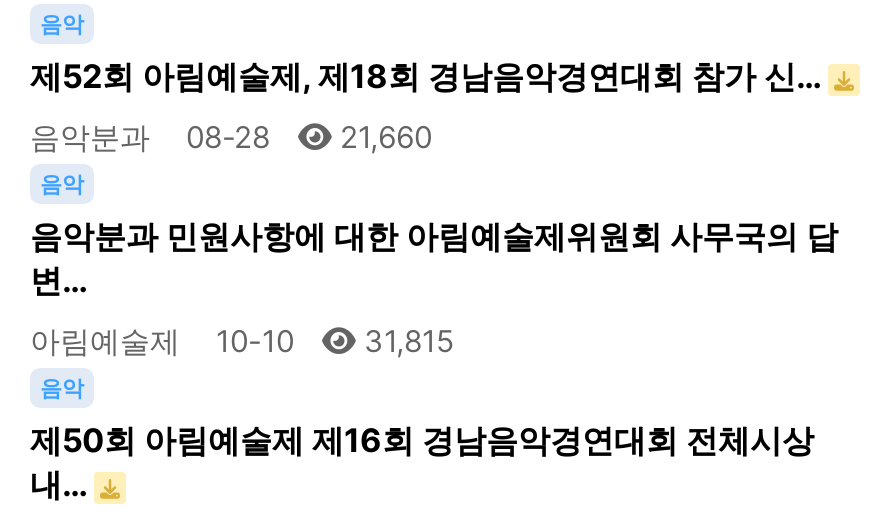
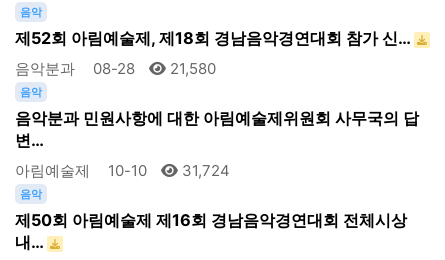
[30,118,432,156] 음악분과 08-28 21,660 -> [15,59,216,78] 음악분과 08-28 21,580
[30,322,454,360] 아림예술제 10-10 31,815 -> [15,161,230,180] 아림예술제 10-10 31,724

